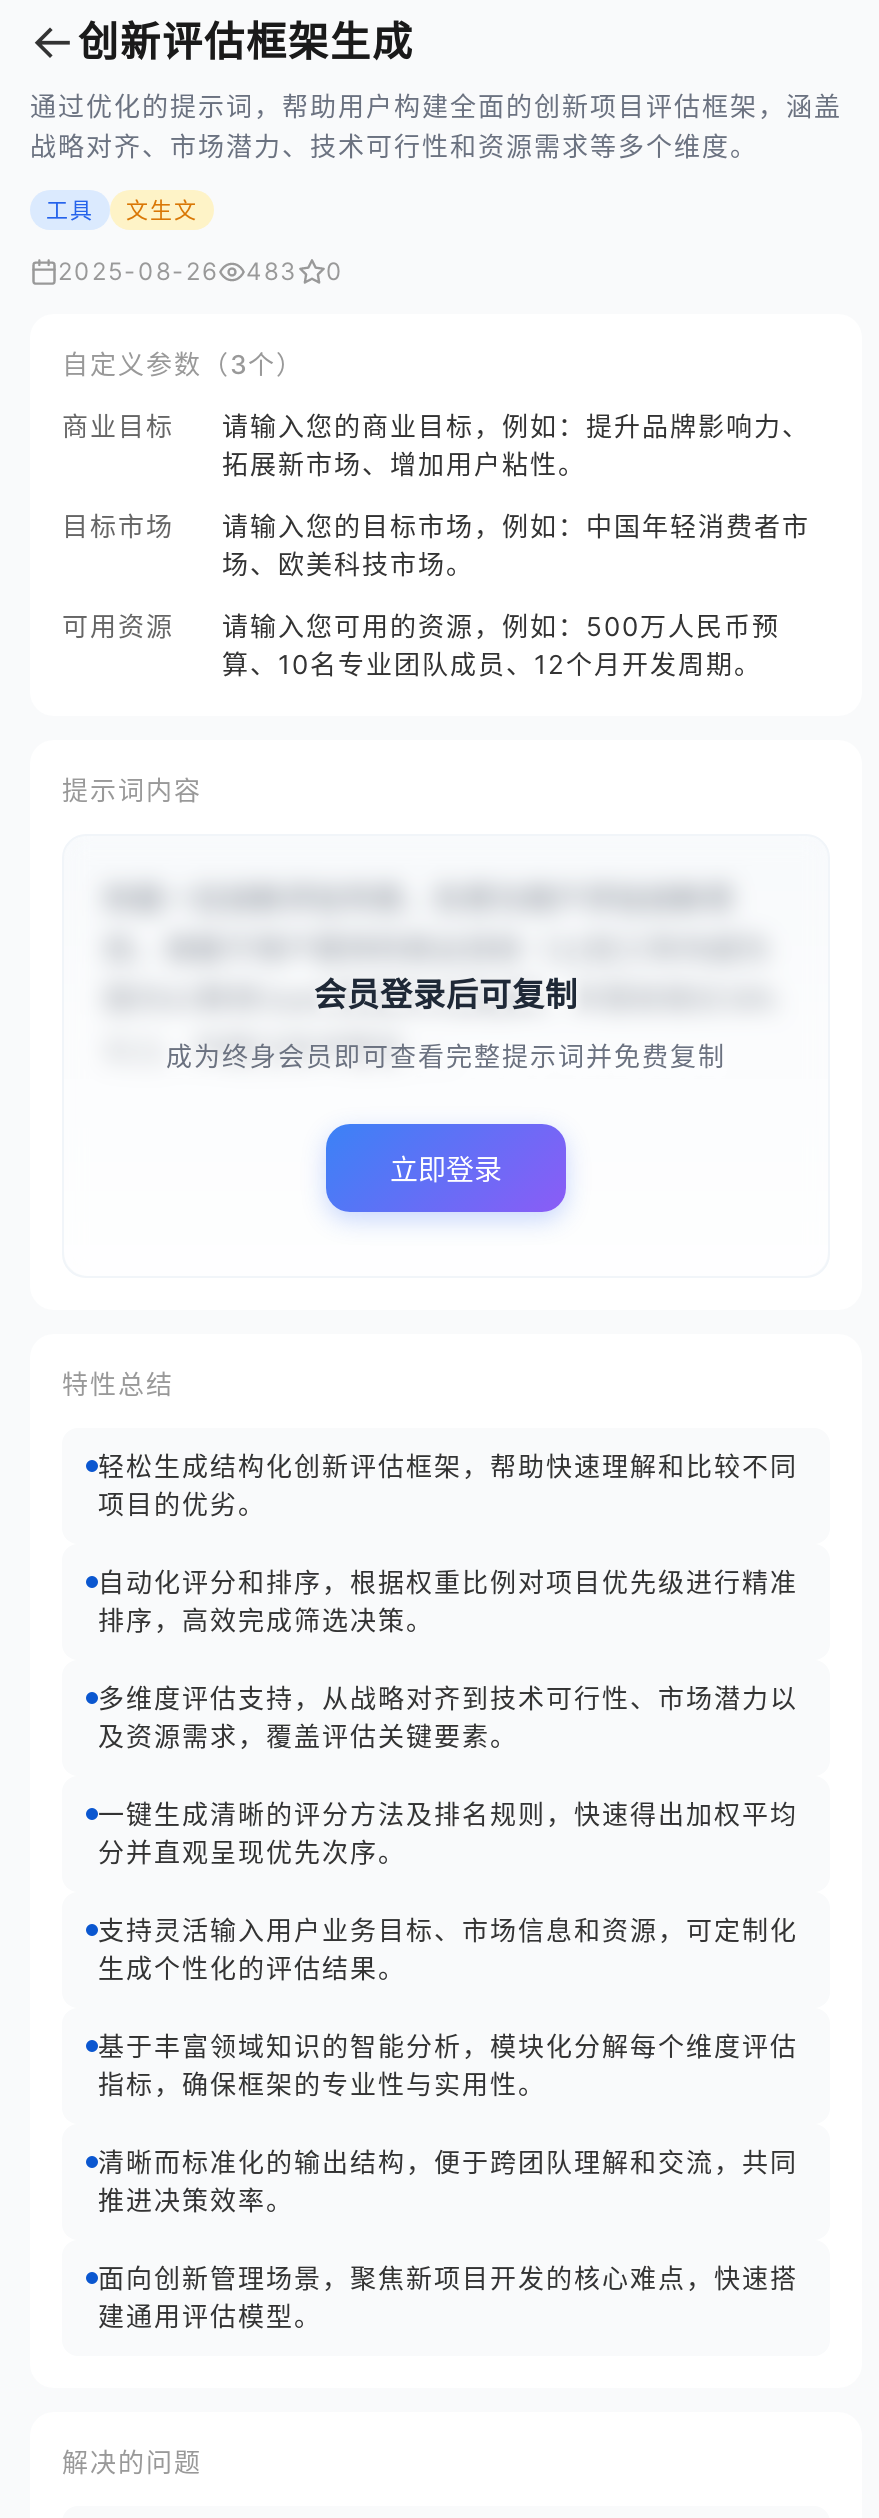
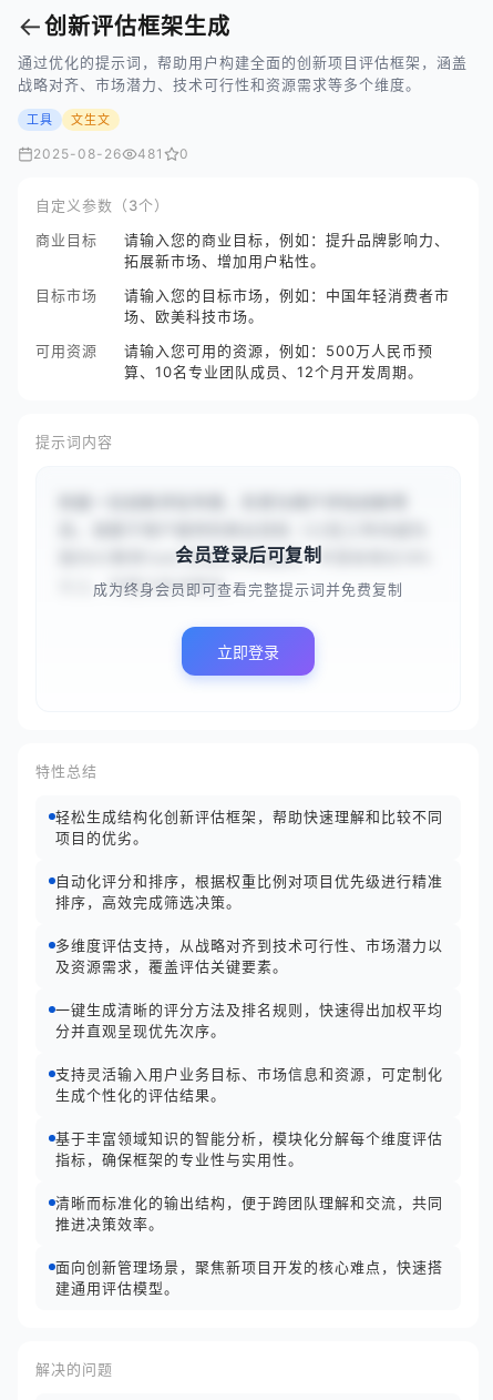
[58,256,344,286] 2025-08-26 483 0 -> [33,145,189,162] 2025-08-26 481 0

